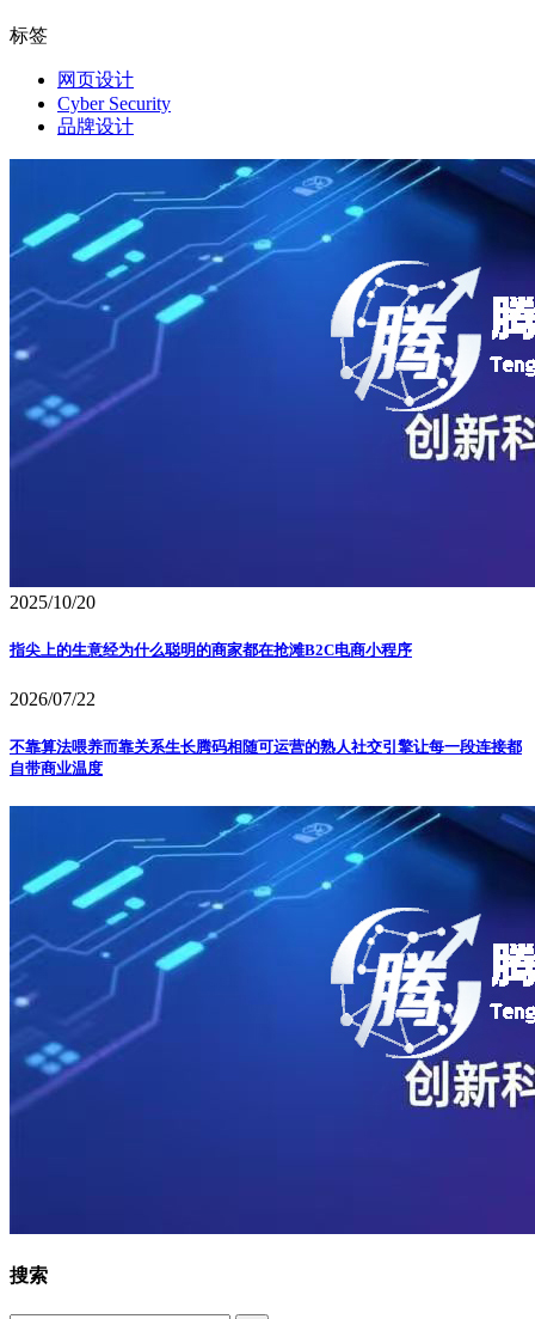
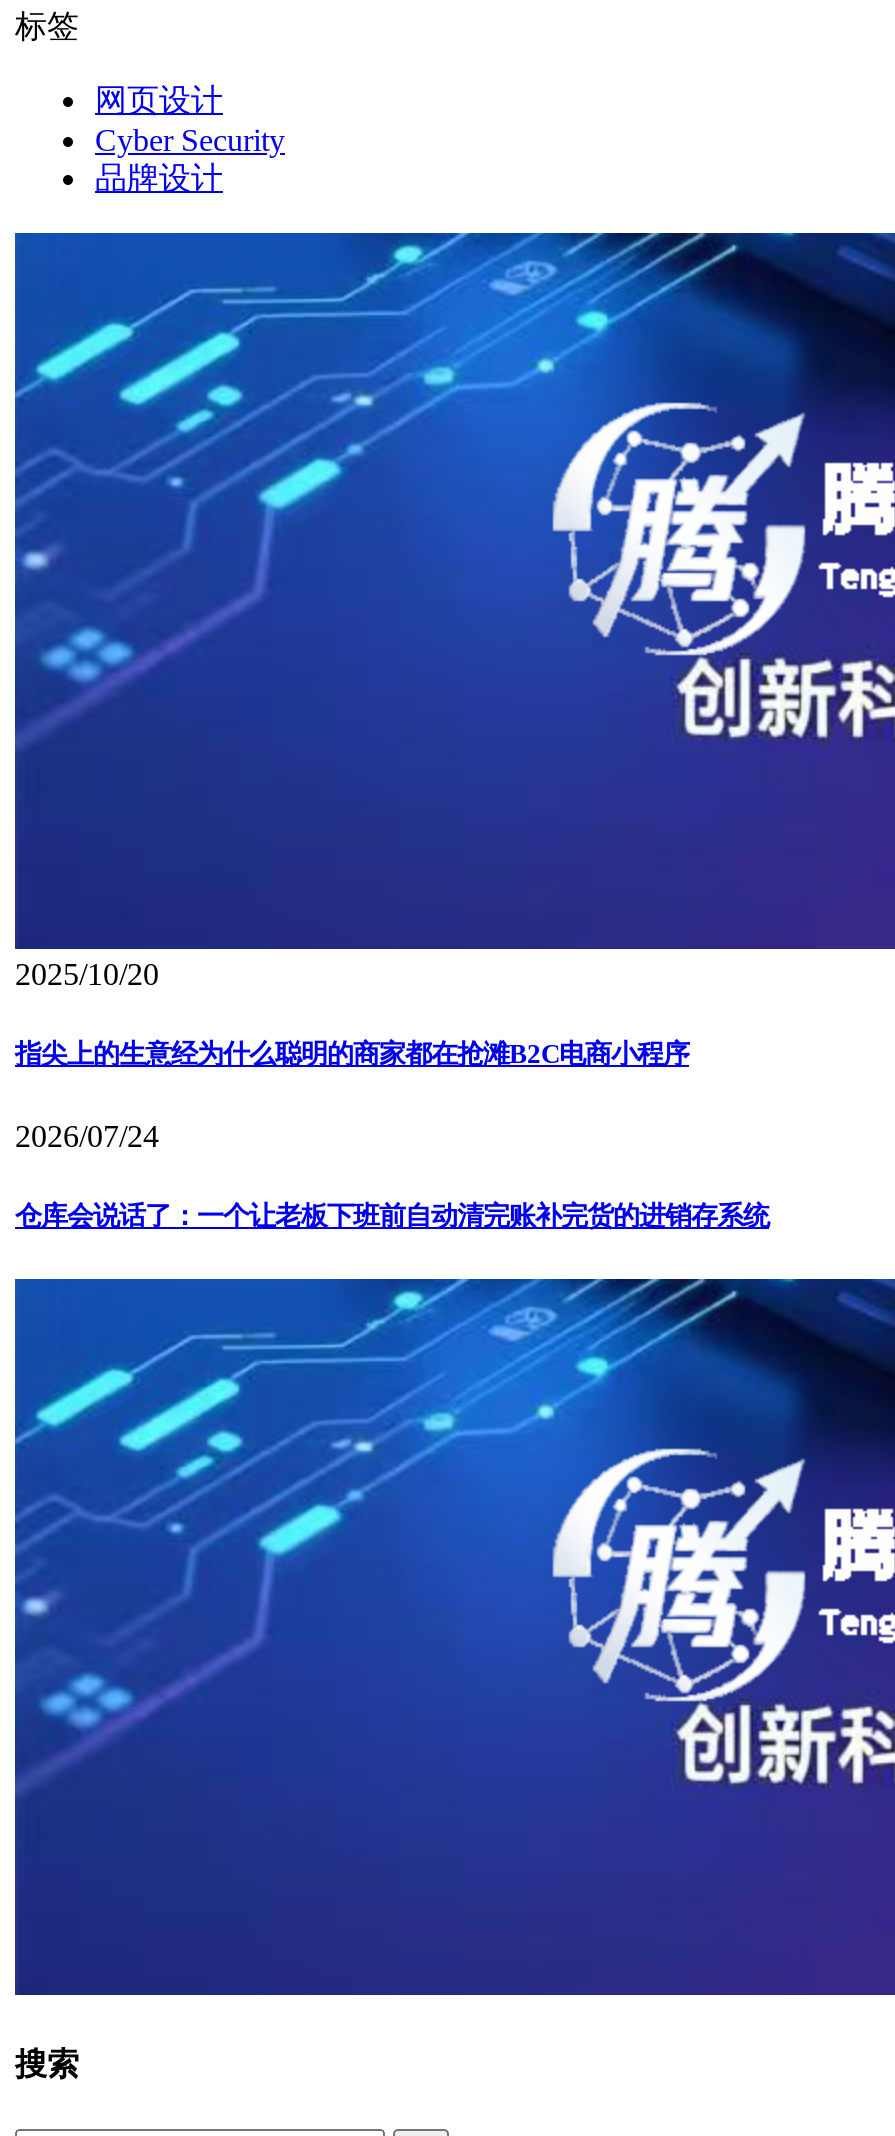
[10,688,96,709] 2026/07/22 -> [15,1118,159,1152] 2026/07/24
[10,737,522,777] 不靠算法喂养而靠关系生长腾码相随可运营的熟人社交引擎让每一段连接都 | 自带商业温度 -> [15,1200,769,1230] 仓库会说话了：一个让老板下班前自动清完账补完货的进销存系统

